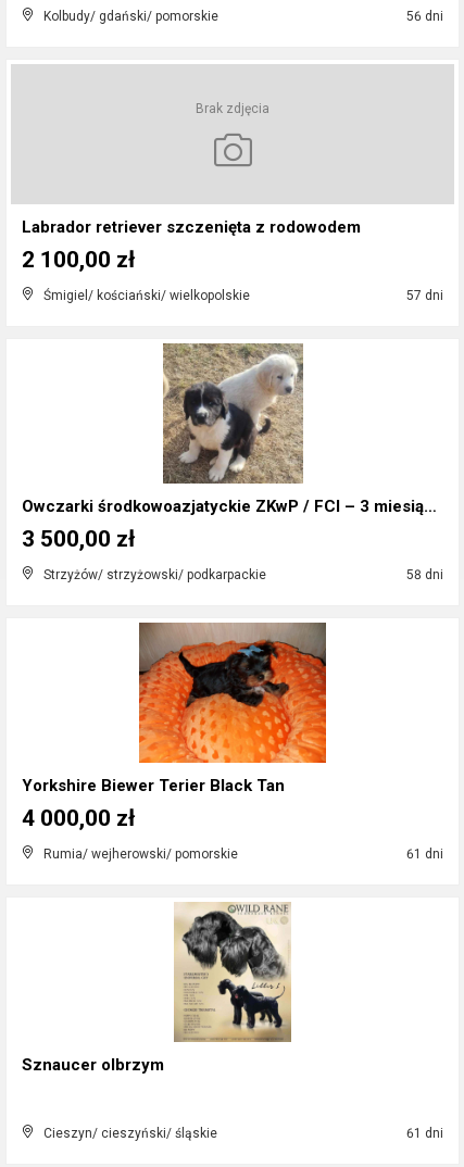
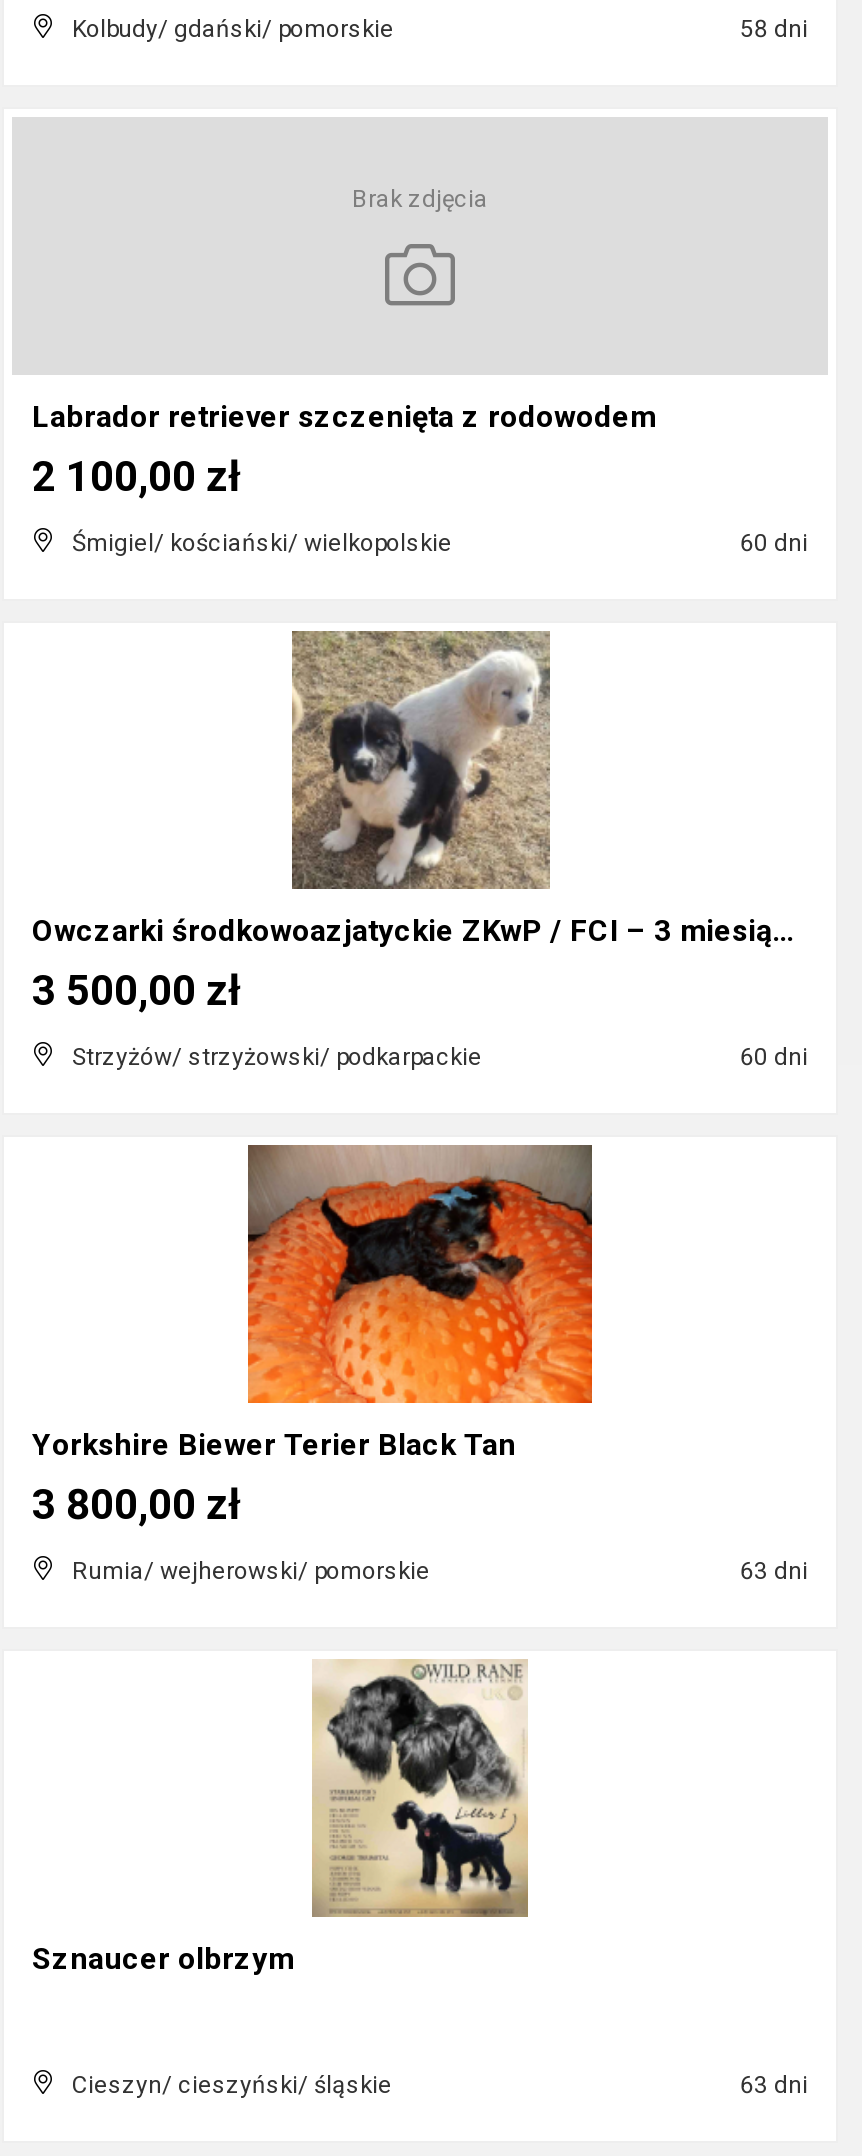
[403,9,443,24] 56 dni -> [734,15,808,43] 58 dni
[403,288,443,303] 57 dni -> [734,529,808,557] 60 dni
[403,567,443,582] 58 dni -> [734,1043,808,1071] 60 dni
[22,805,135,831] 4 000,00 zł -> [32,1481,240,1529] 3 800,00 zł
[403,846,443,862] 61 dni -> [734,1557,808,1585] 63 dni
[403,1126,443,1141] 61 dni -> [734,2071,808,2099] 63 dni

